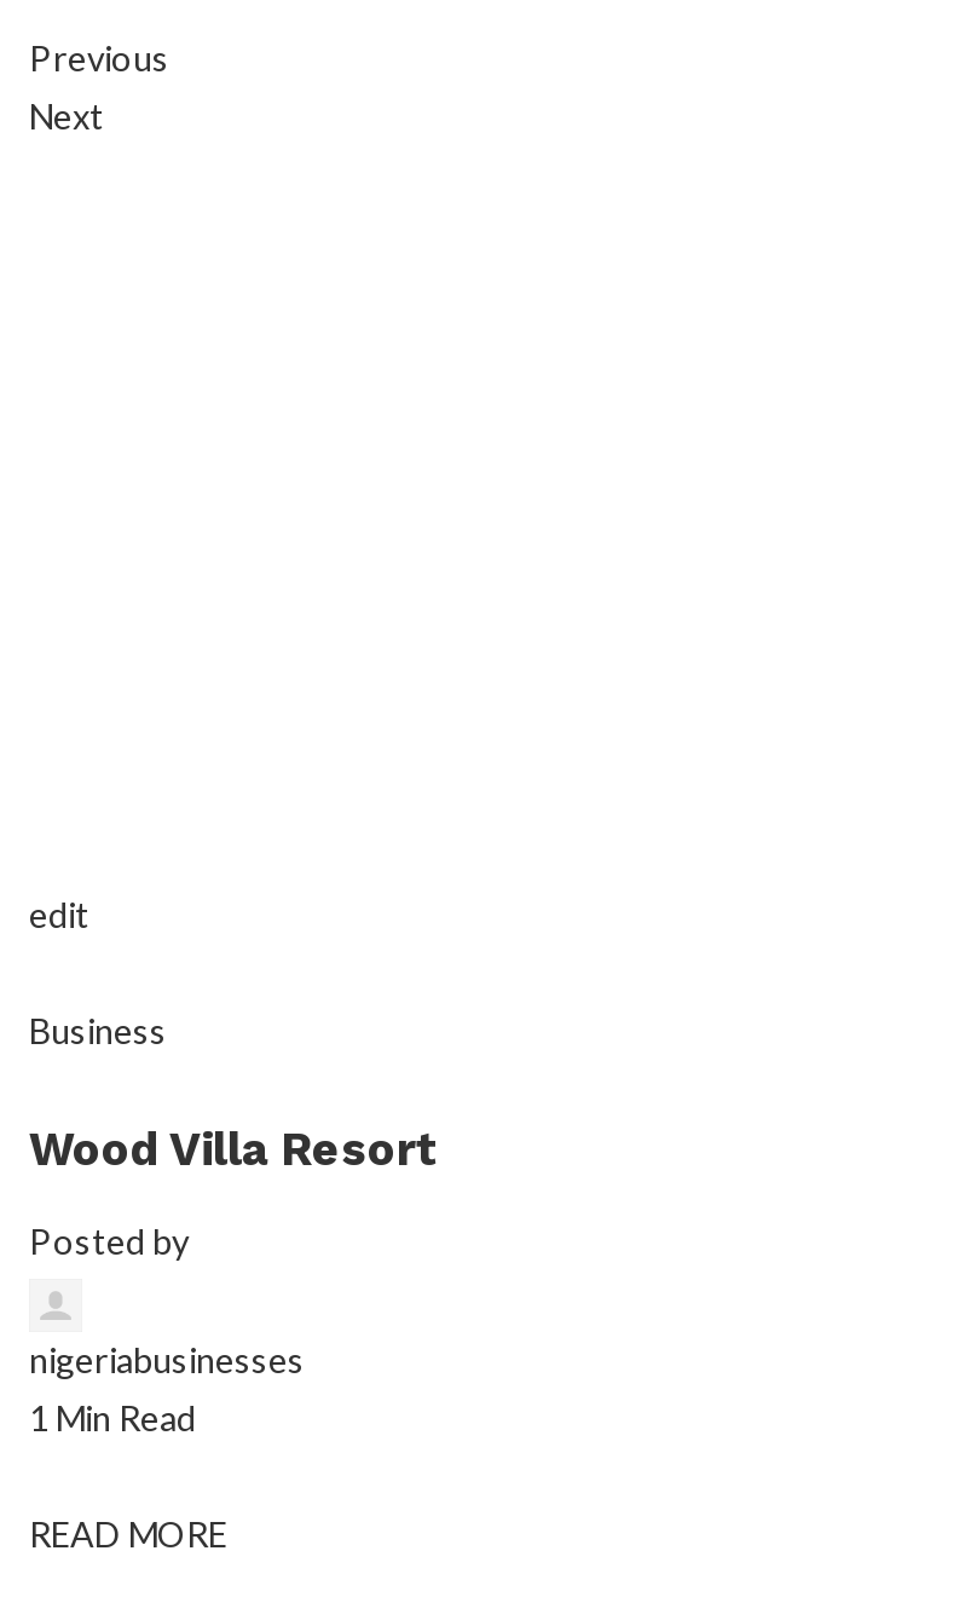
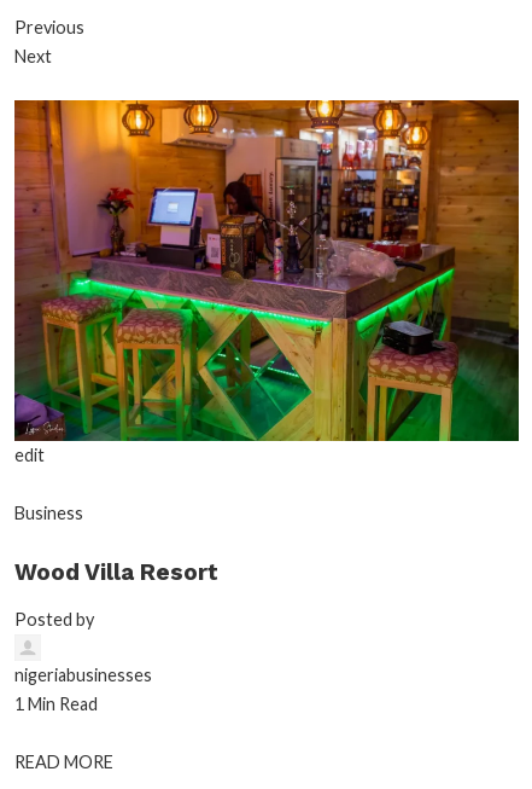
none -> [13,99,520,442] [image]

